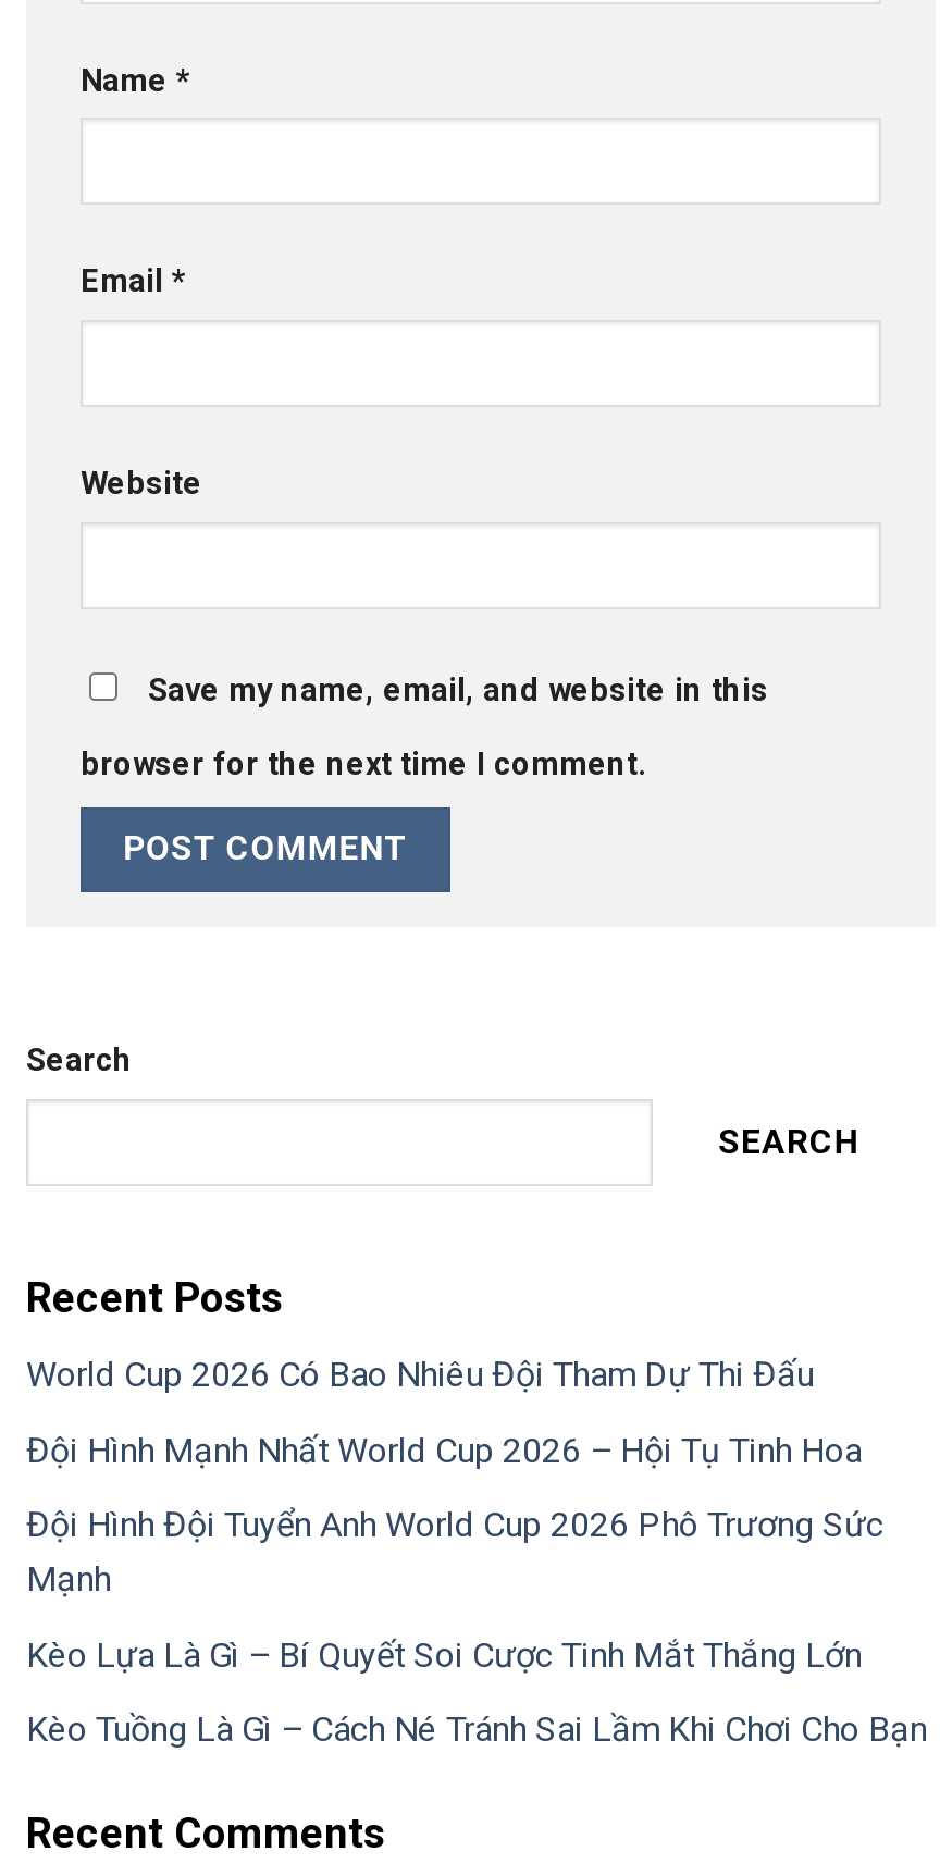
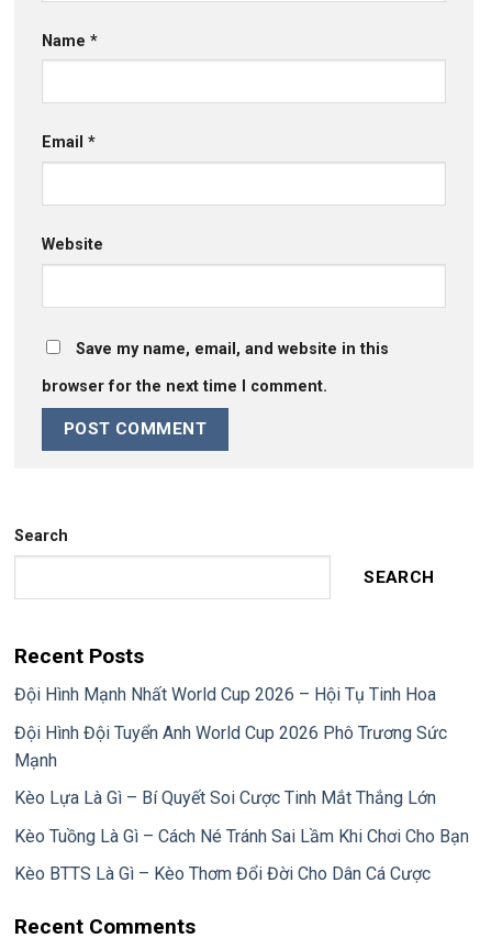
[26,1353,814,1395] World Cup 2026 Có Bao Nhiêu Đội Tham Dự Thi Đấu -> none
moved [26,1429,927,1750] -> [14,684,469,846]: Đội Hình Mạnh Nhất World Cup 2026 – Hội Tụ Tinh Hoa | Đội Hình Đội Tuyển Anh World Cup 2026 Phô Trương Sức | Mạnh | Kèo Lựa Là Gì – Bí Quyết Soi Cược Tinh Mắt Thắng Lớn | Kèo Tuồng Là Gì – Cách Né Tránh Sai Lầm Khi Chơi Cho Bạn
none -> [14,864,431,884] Kèo BTTS Là Gì – Kèo Thơm Đổi Đời Cho Dân Cá Cược

